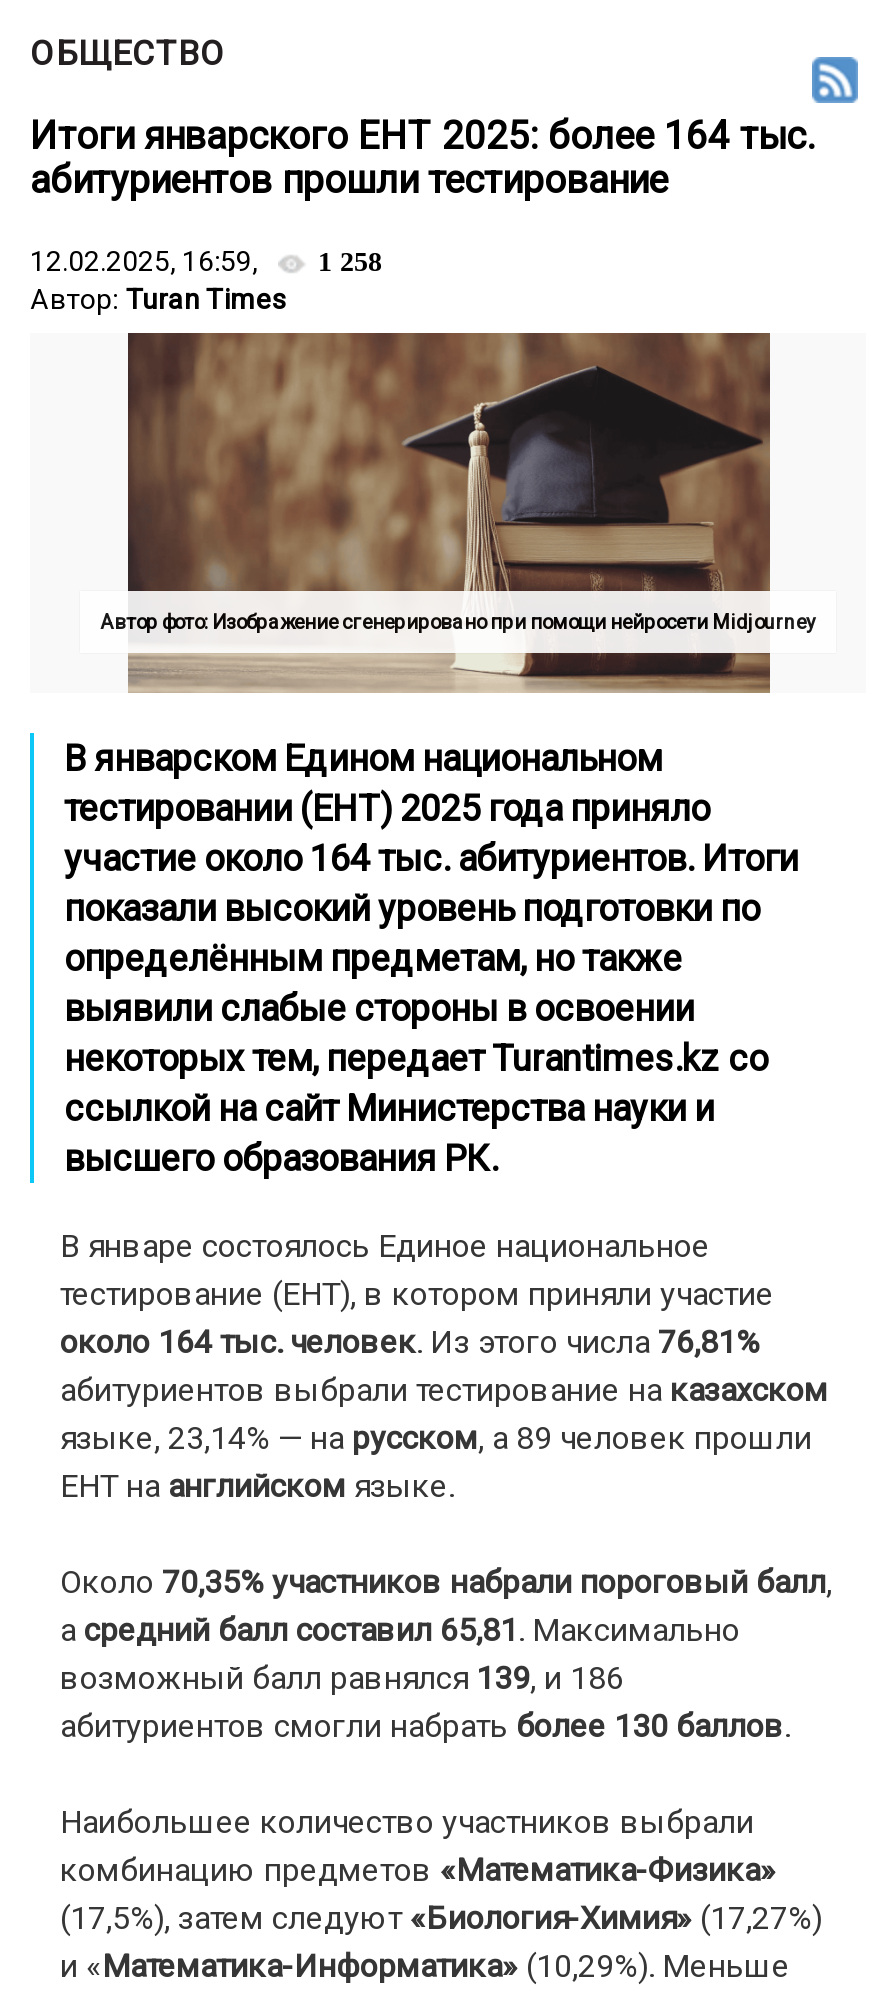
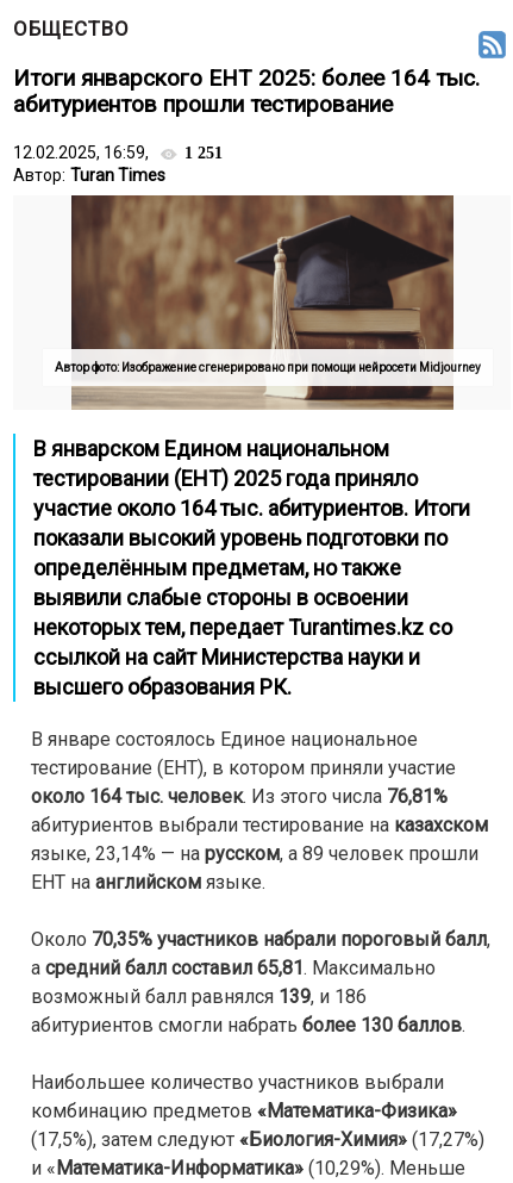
[30,245,382,277] 12.02.2025, 16:59, 1 258 -> [13,143,223,162] 12.02.2025, 16:59, 1 251

